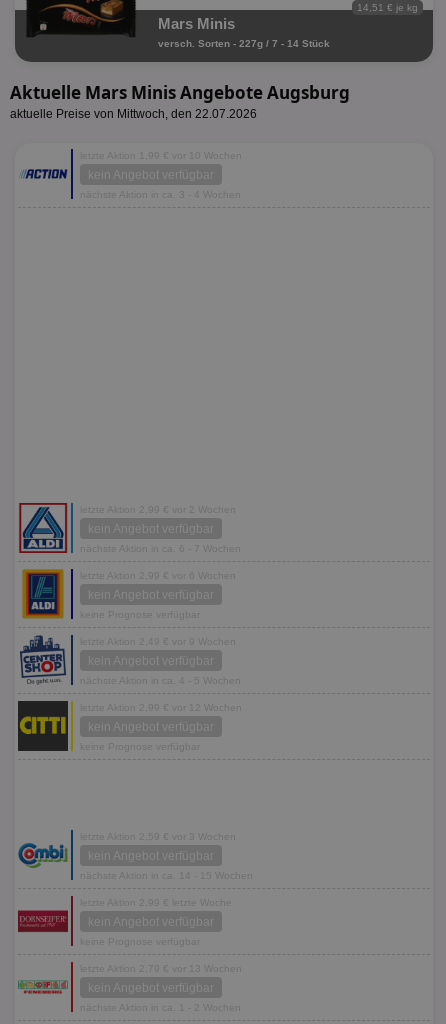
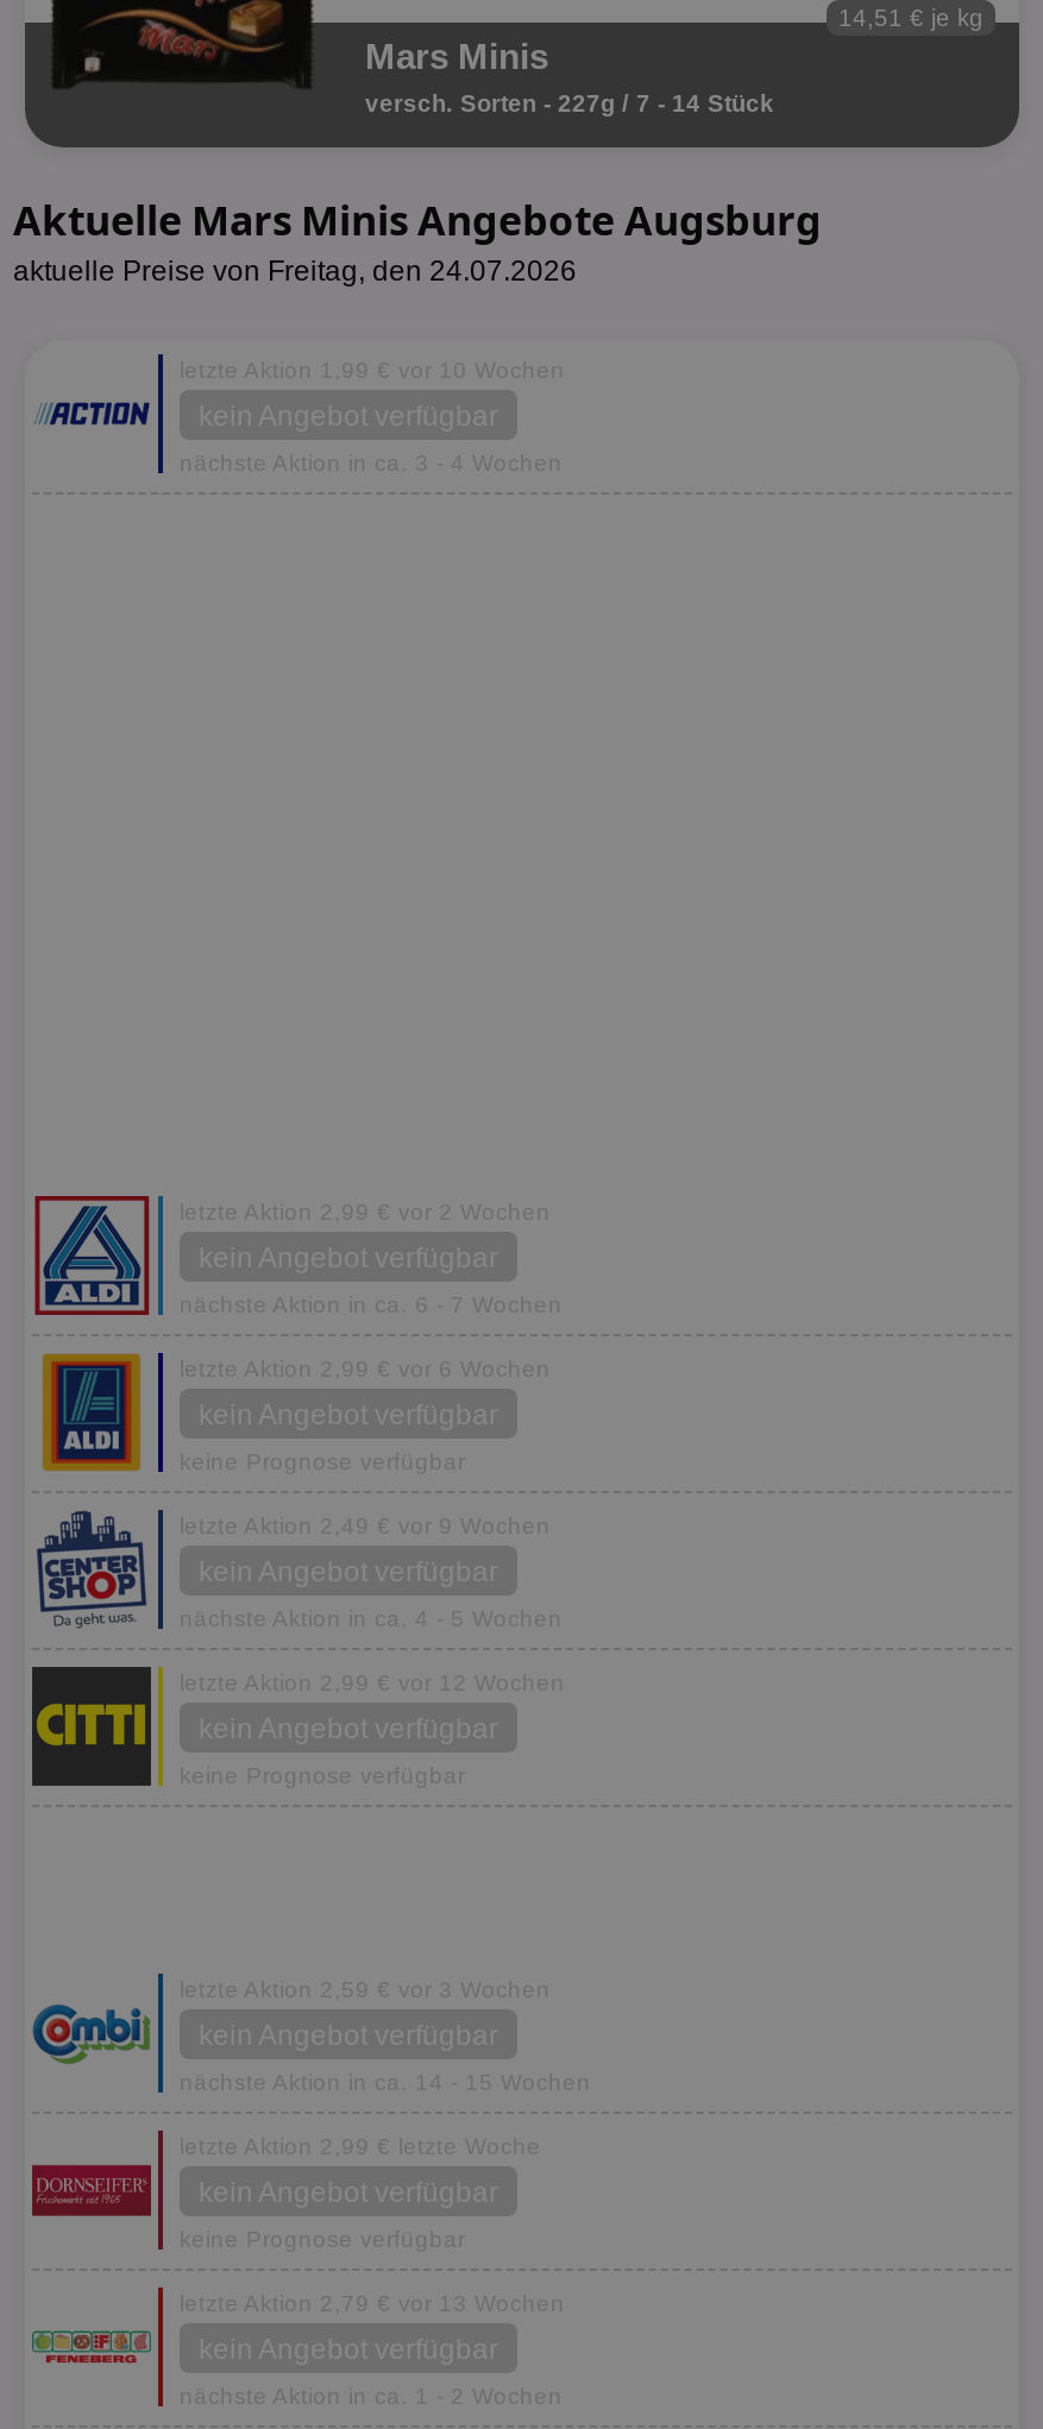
[10,107,257,121] aktuelle Preise von Mittwoch, den 22.07.2026 -> [13,254,577,288] aktuelle Preise von Freitag, den 24.07.2026

